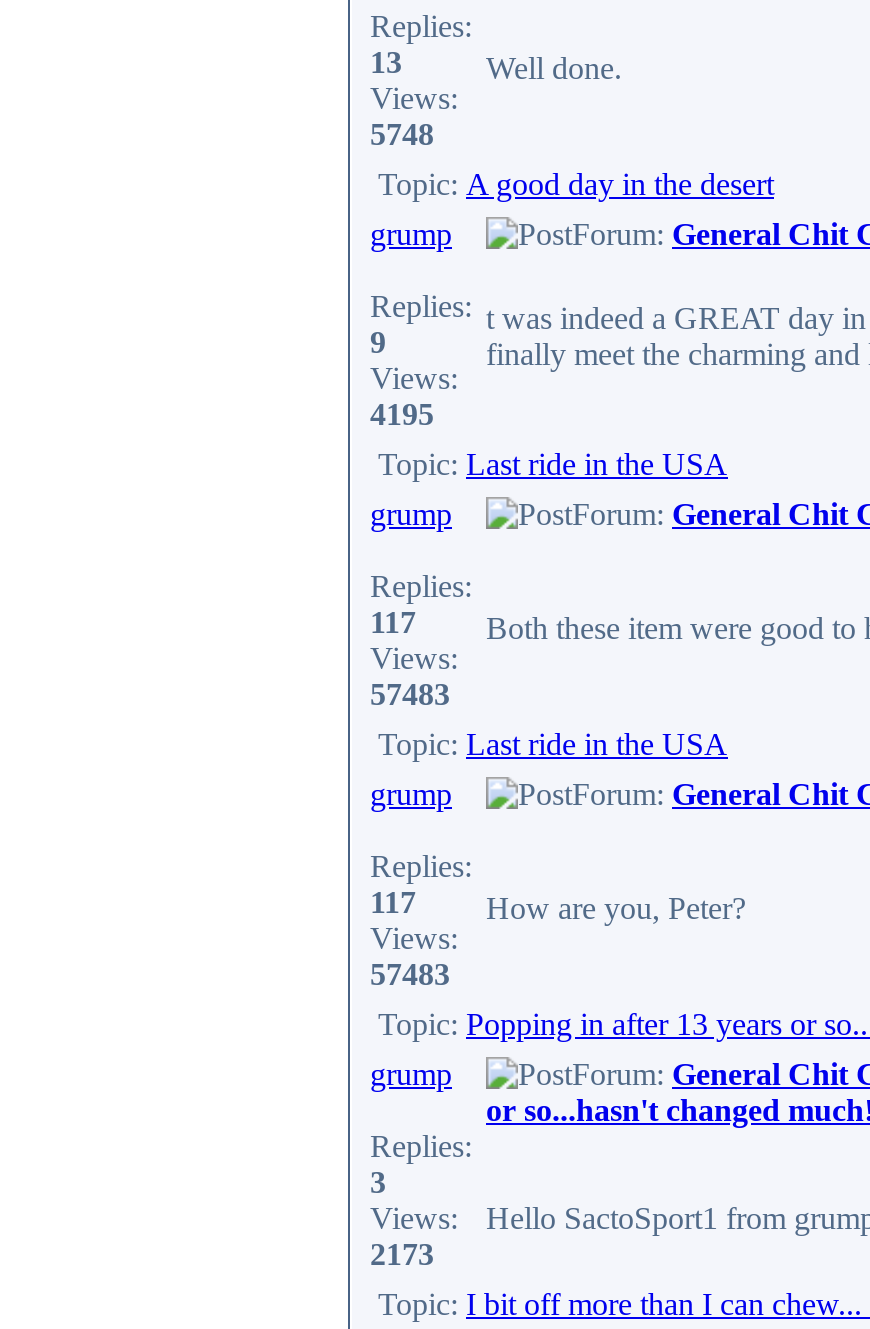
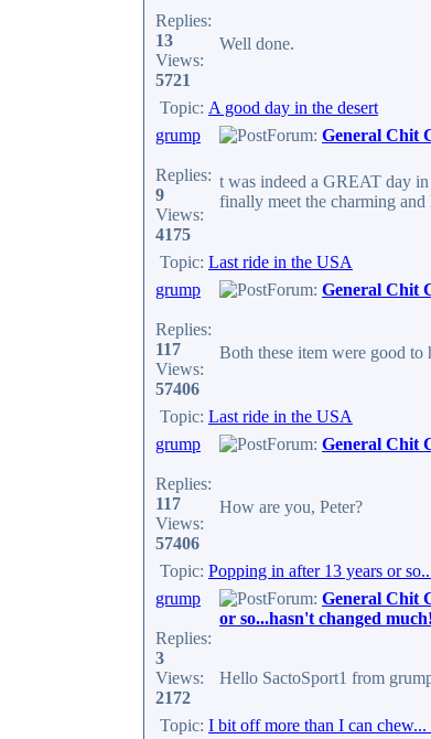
[370,117,434,151] 5748 -> [155,71,191,89] 5721
[370,397,434,431] 4195 -> [155,225,191,244] 4175
[370,677,450,711] 57483 -> [155,379,200,398] 57406
[370,957,450,991] 57483 -> [155,534,200,553] 57406
[370,1237,434,1271] 2173 -> [155,688,191,707] 2172

